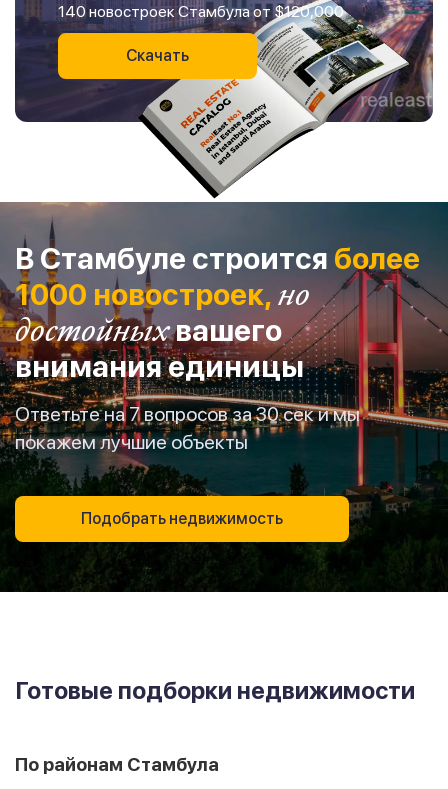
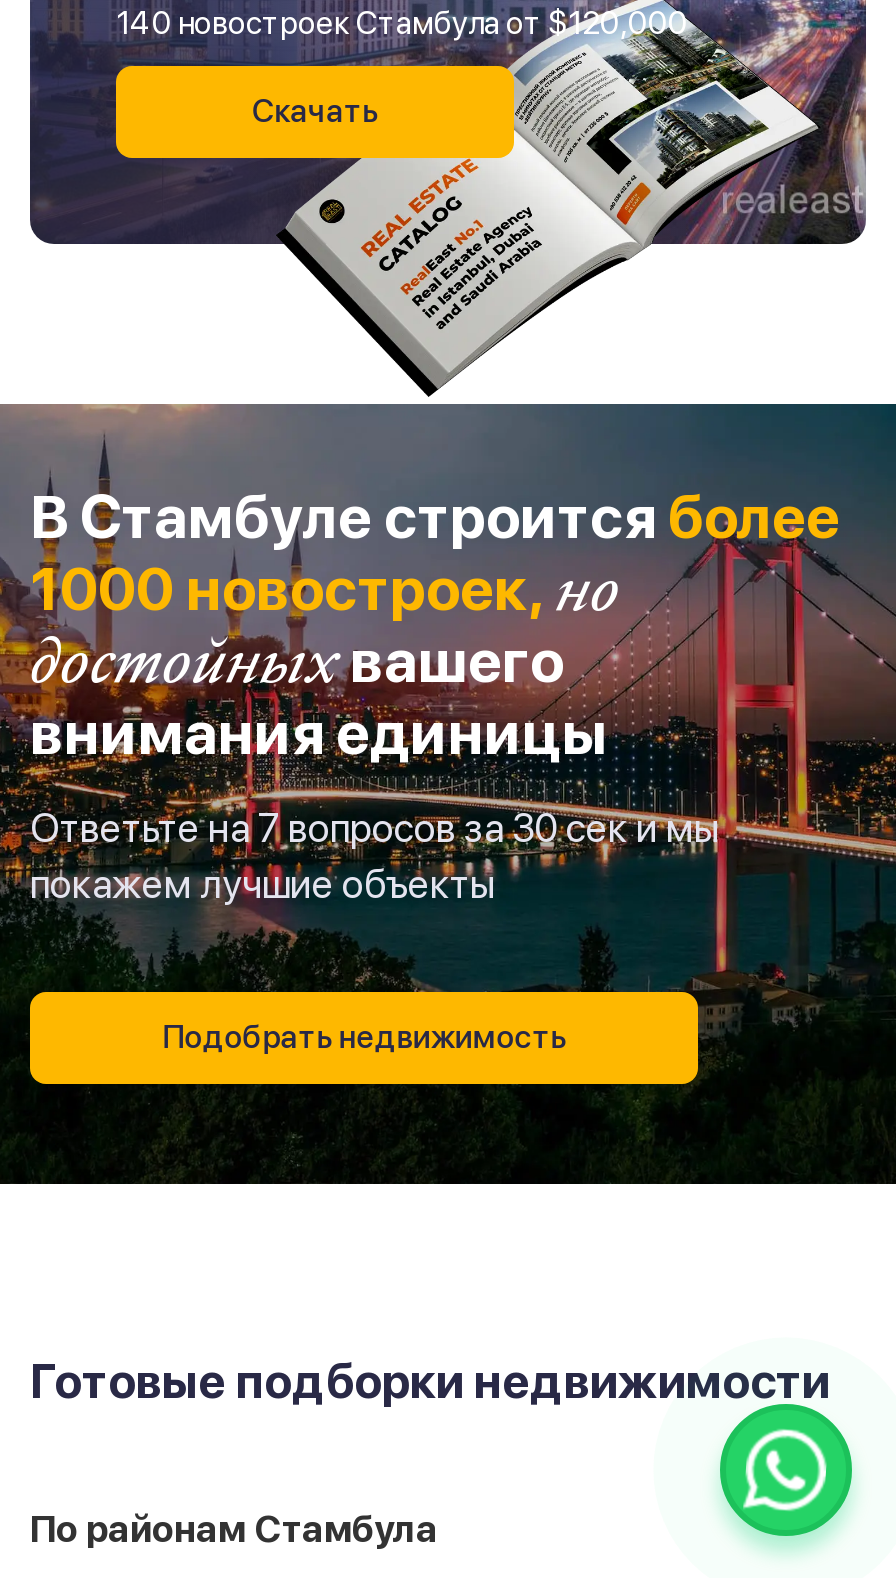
none -> [716,1416,856,1556] [image]

